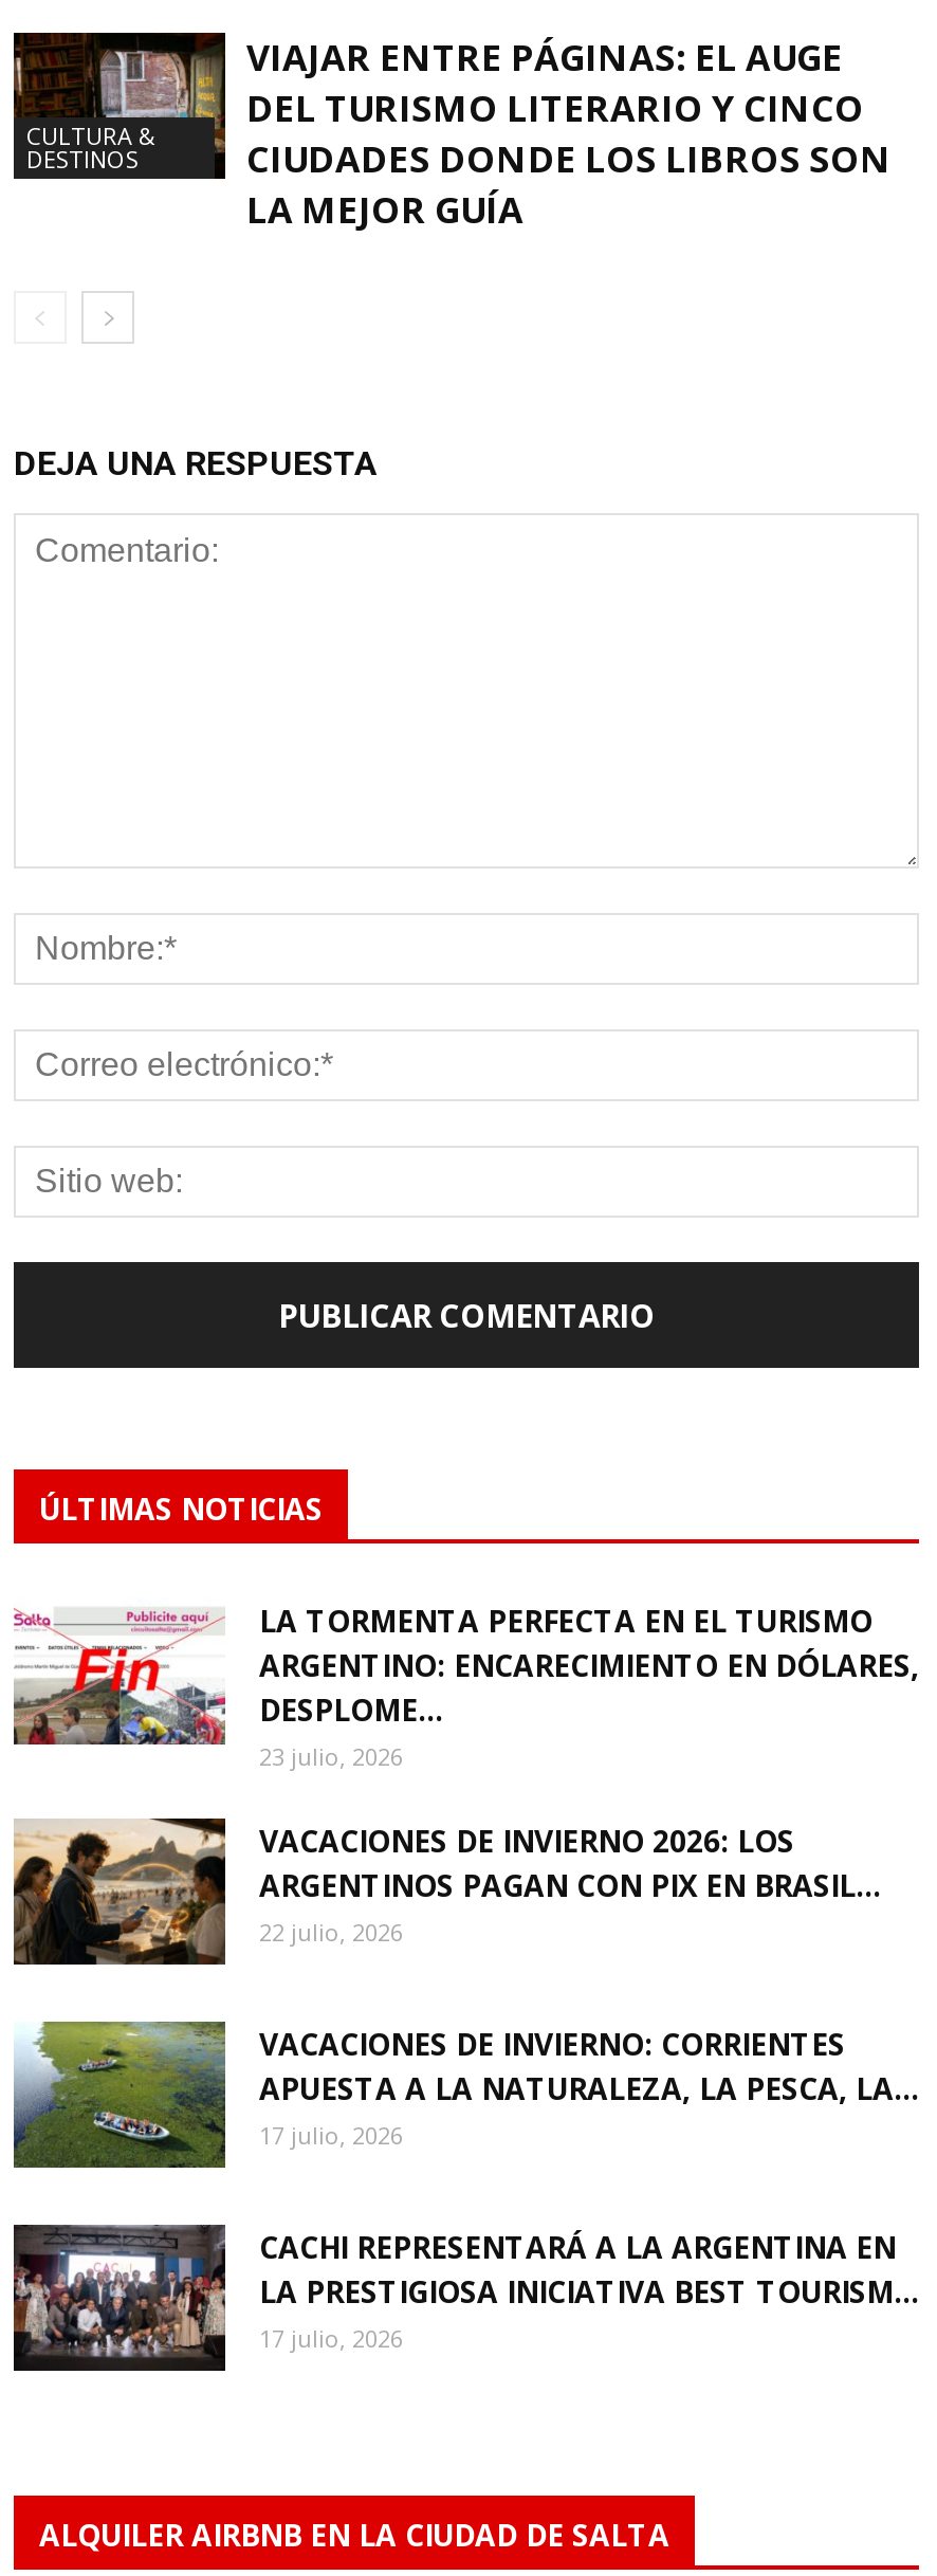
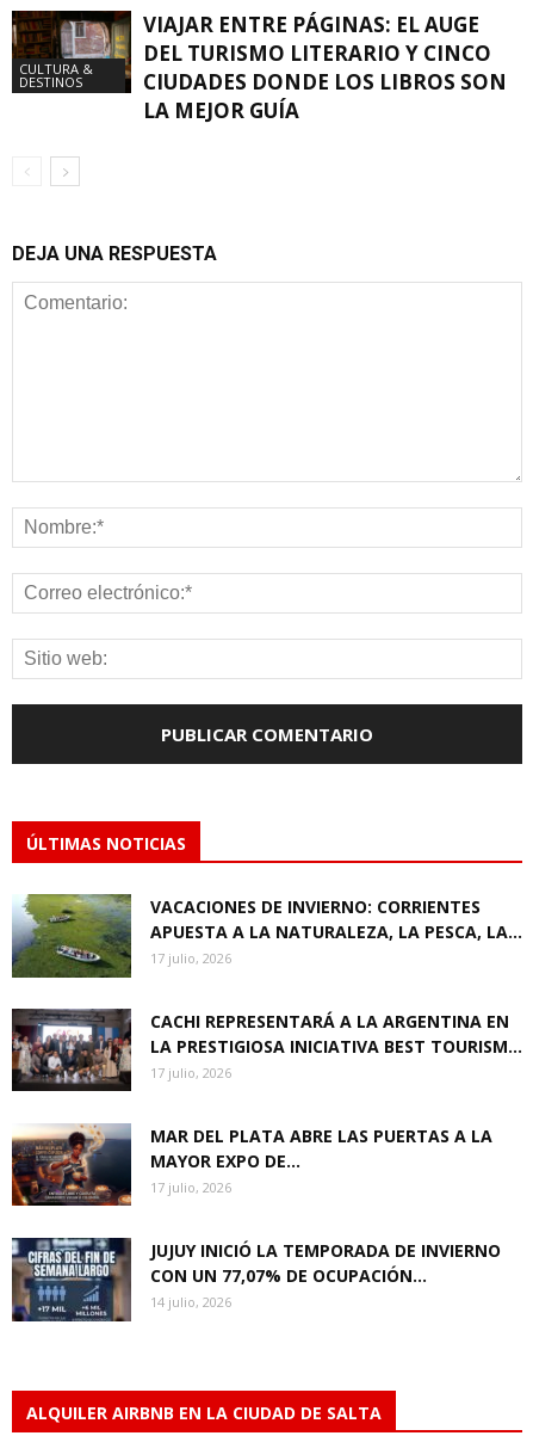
[14,1597,919,1947] [image] | LA TORMENTA PERFECTA EN EL TURISMO | ARGENTINO: ENCARECIMIENTO EN DÓLARES, | DESPLOME... | 23 julio, 2026 | VACACIONES DE INVIERNO 2026: LOS | ARGENTINOS PAGAN CON PIX EN BRASIL... | 22 julio, 2026 -> none
[12,1815,227,1968] [image] -> none
moved [10,2018,919,2353] -> [10,893,522,1082]: [image] | VACACIONES DE INVIERNO: CORRIENTES | APUESTA A LA NATURALEZA, LA PESCA, LA... | 17 julio, 2026 | CACHI REPRESENTARÁ A LA ARGENTINA EN | LA PRESTIGIOSA INICIATIVA BEST TOURISM... | 17 julio, 2026
none -> [11,1123,501,1311] [image] | MAR DEL PLATA ABRE LAS PUERTAS A LA | MAYOR EXPO DE... | 17 julio, 2026 | JUJUY INICIÓ LA TEMPORADA DE INVIERNO | CON UN 77,07% DE OCUPACIÓN... | 14 julio, 2026
none -> [11,1237,131,1323] [image]

